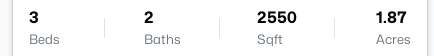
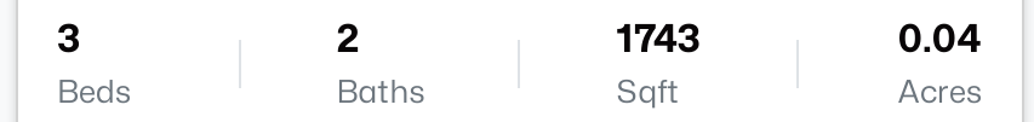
[257,8,297,27] 2550 -> [617,16,701,62] 1743
[376,8,407,27] 1.87 -> [898,16,981,62] 0.04

